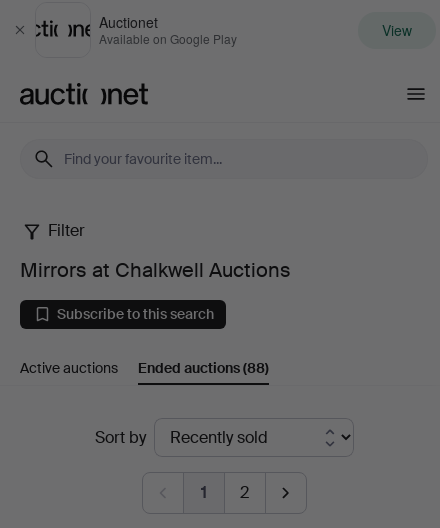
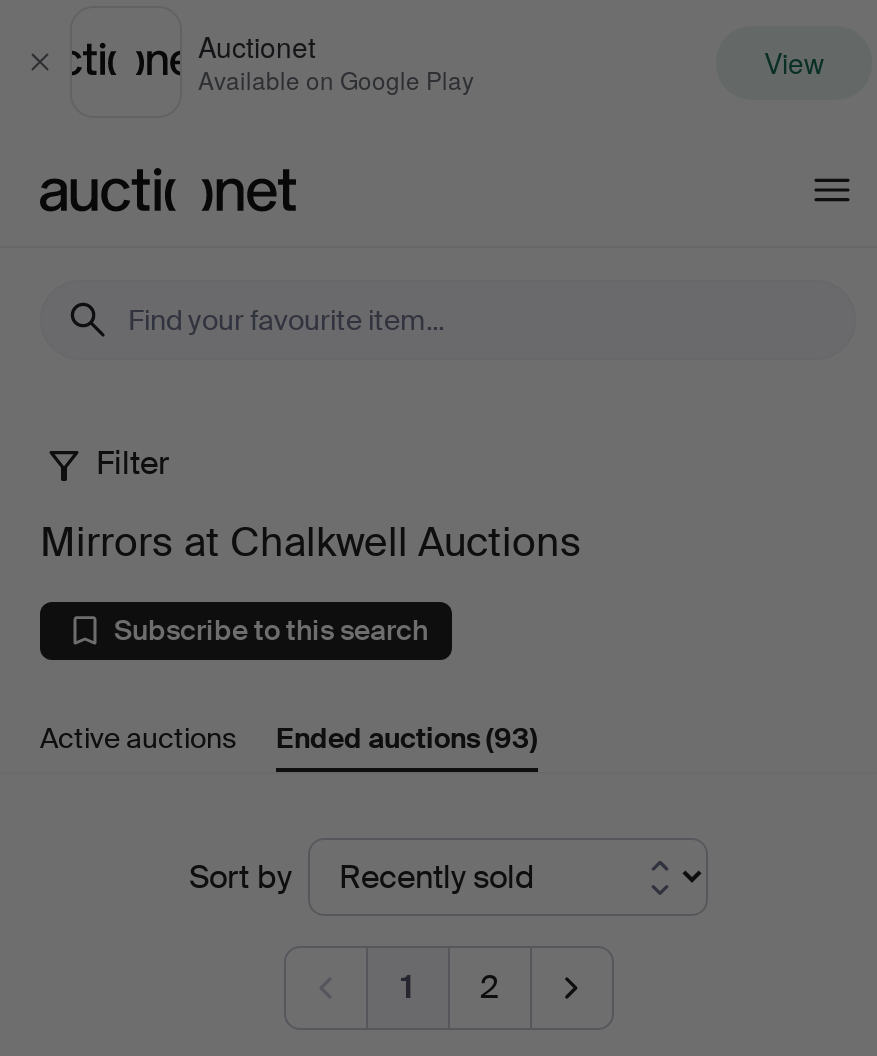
[138,359,269,377] Ended auctions(88) -> [276,719,538,755] Ended auctions(93)

